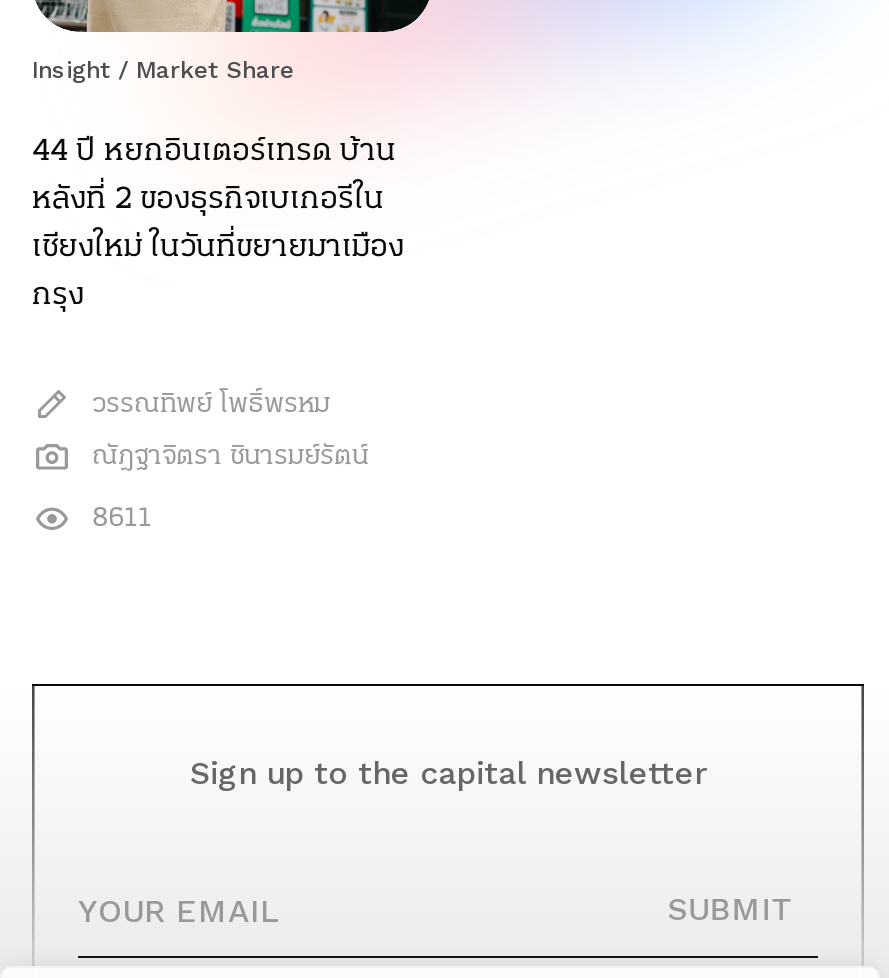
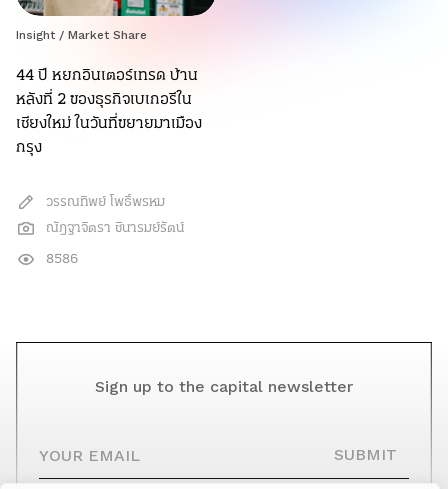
[92,497,152,539] 8611 -> [46,249,78,270] 8586

